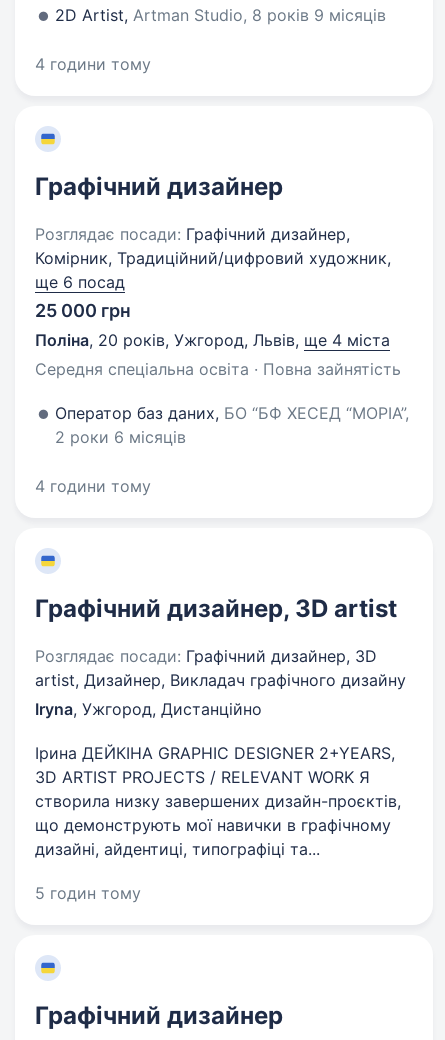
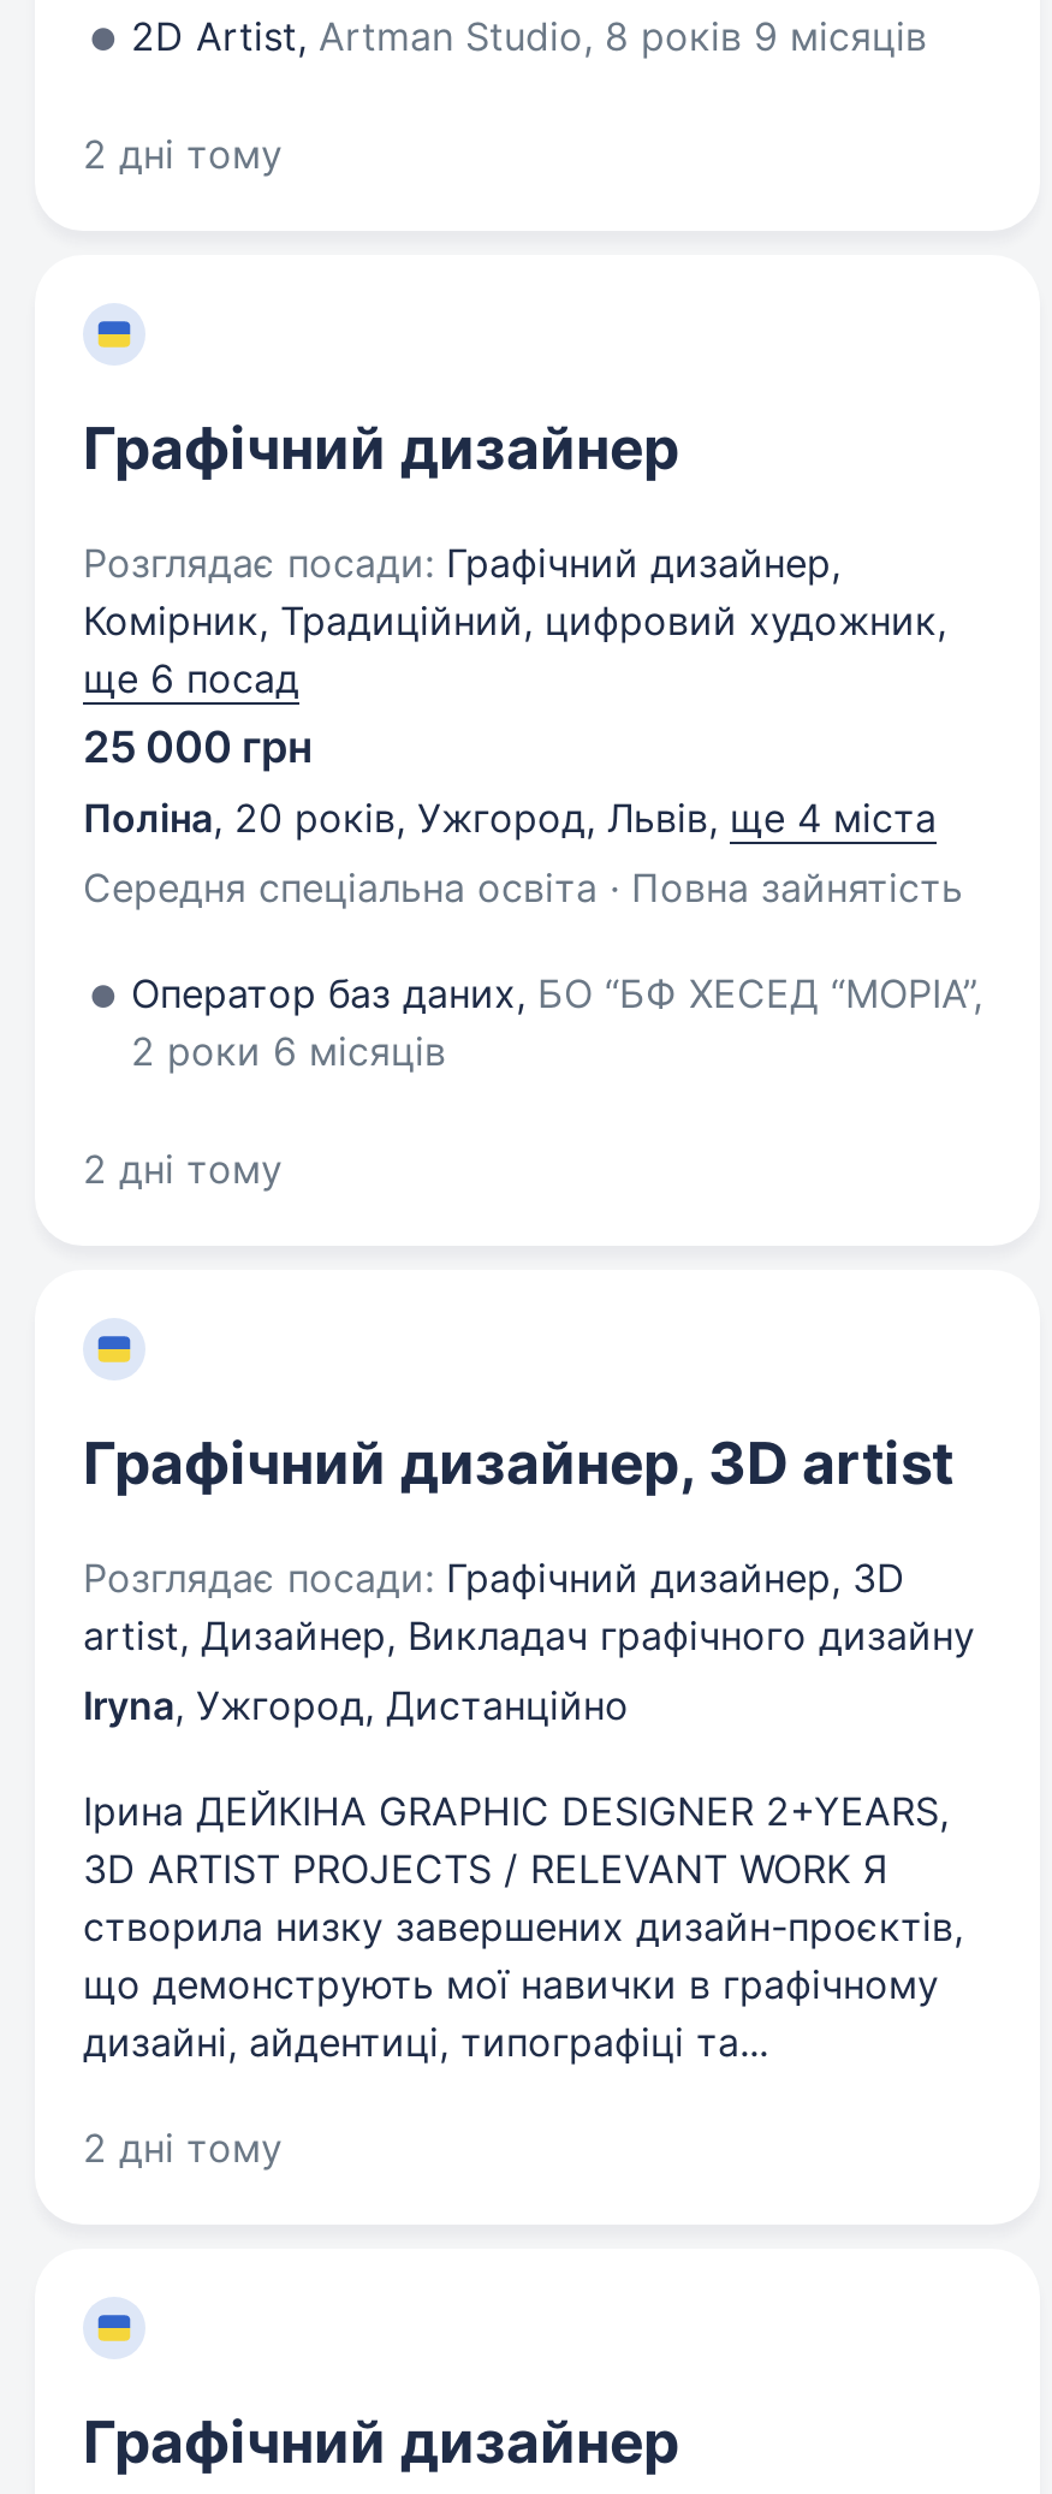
[35,54,151,74] 4 години тому -> [83,130,283,178] 2 дні тому
[35,248,391,268] Комірник, Традиційний/цифровий художник, -> [83,596,946,645] Комірник, Традиційний, цифровий художник,
[35,476,151,496] 4 години тому -> [83,1145,283,1193] 2 дні тому
[35,883,141,903] 5 годин тому -> [83,2124,283,2172] 2 дні тому

